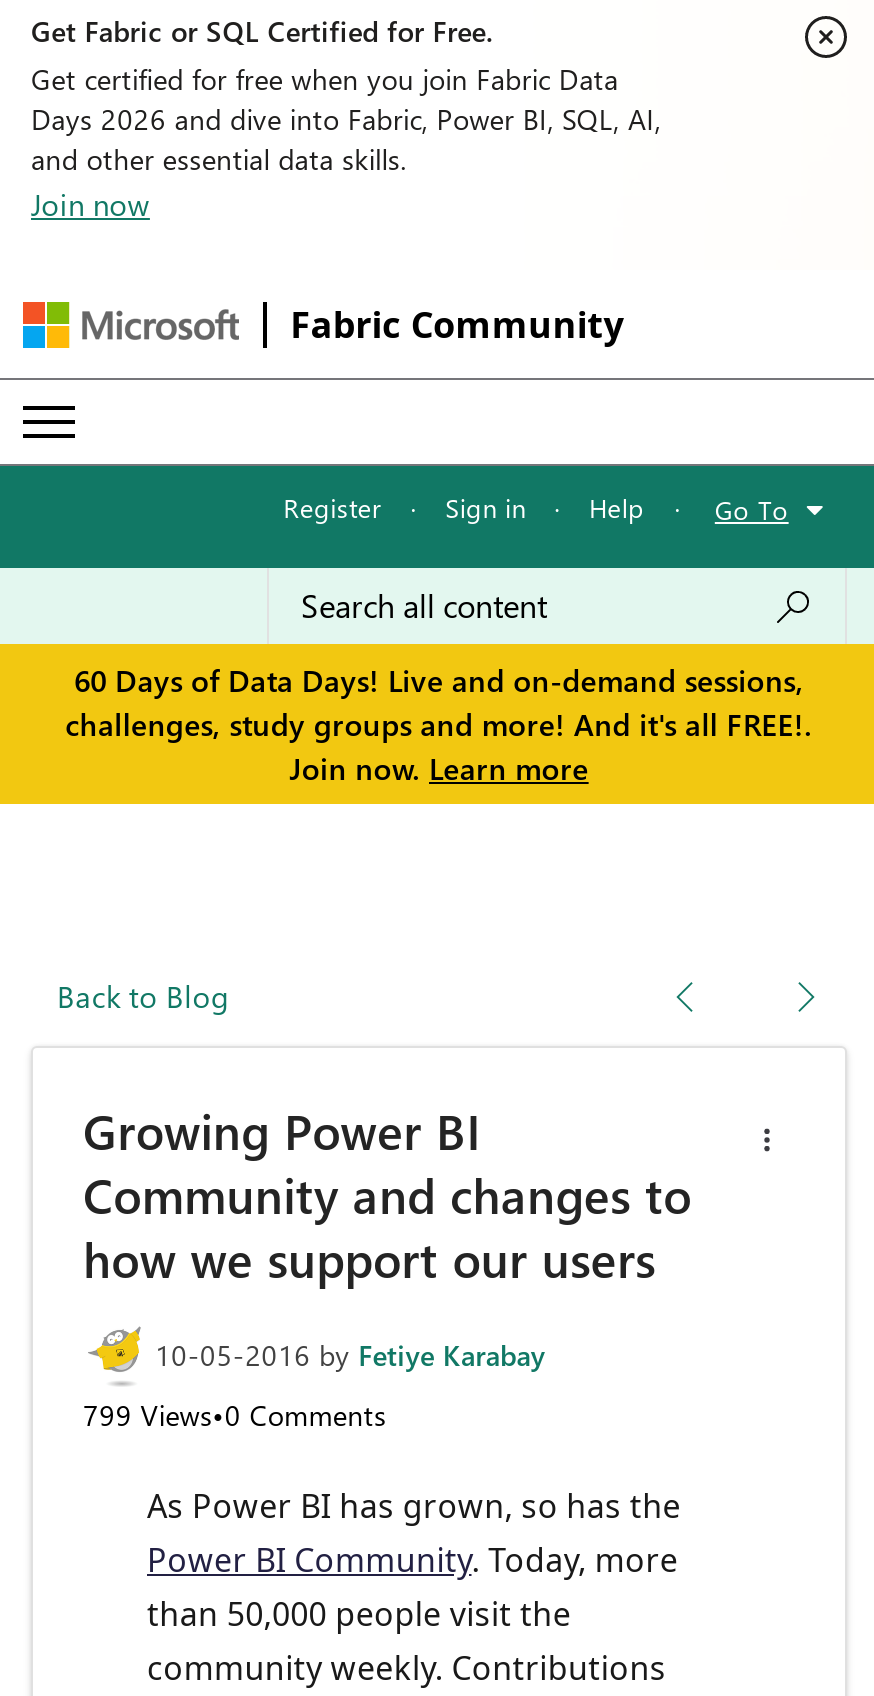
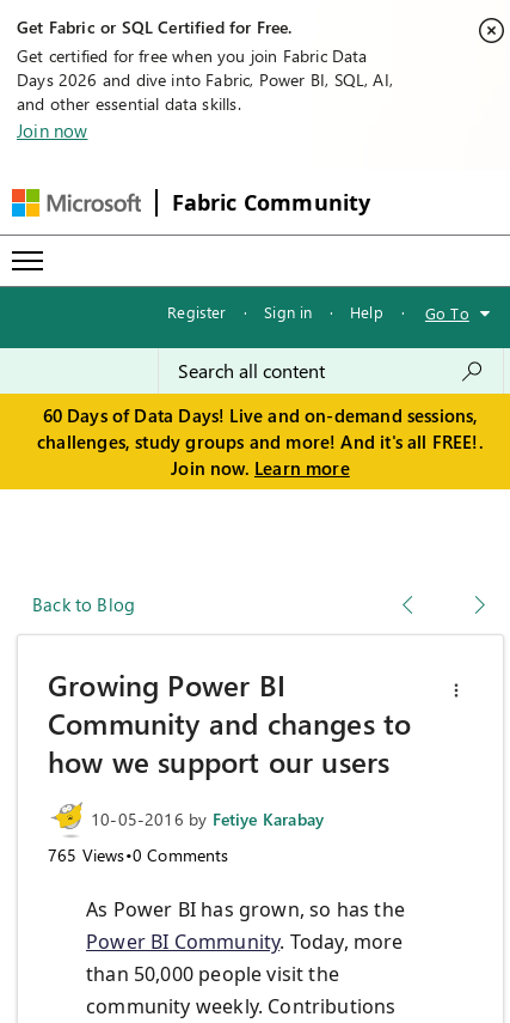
[83,1397,386,1435] 799 Views•0 Comments -> [48,844,229,867] 765 Views•0 Comments

